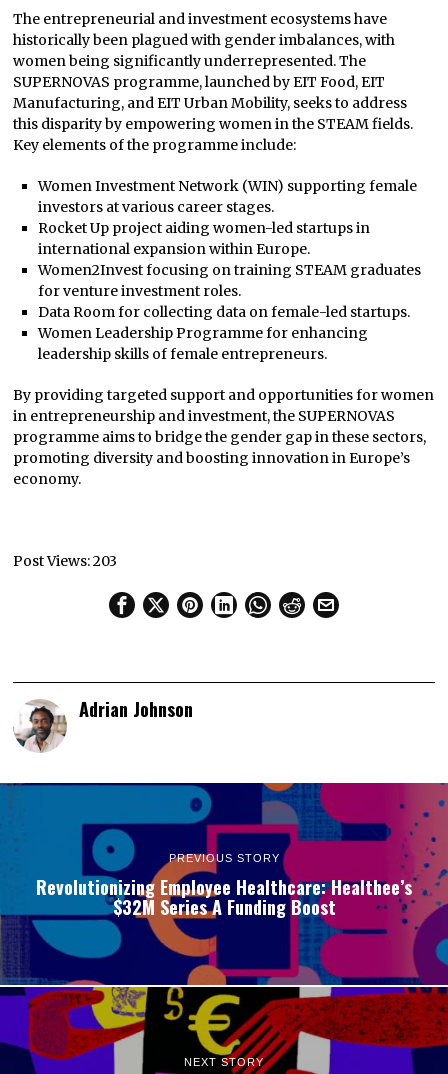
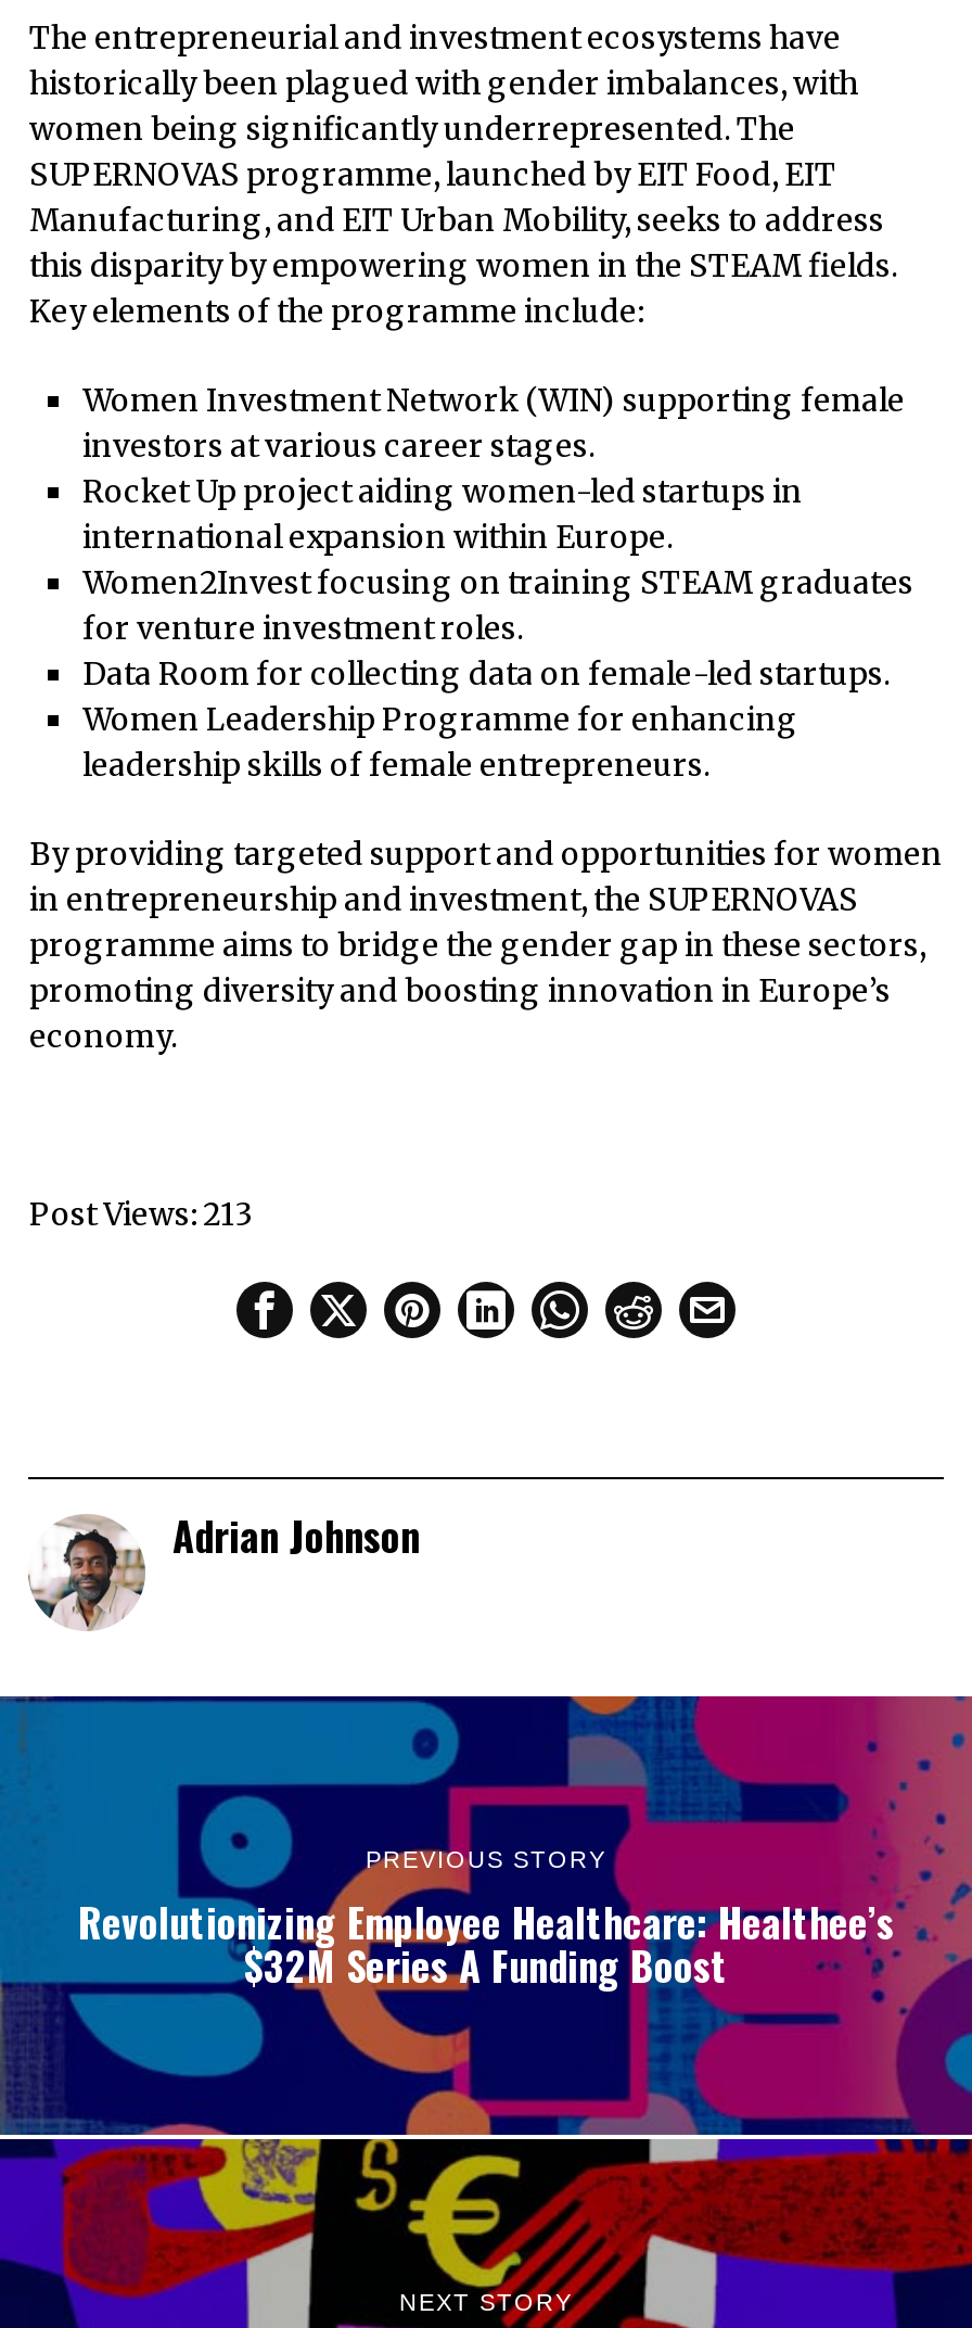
[13,552,117,570] Post Views: 203 -> [29,1195,253,1234] Post Views: 213

